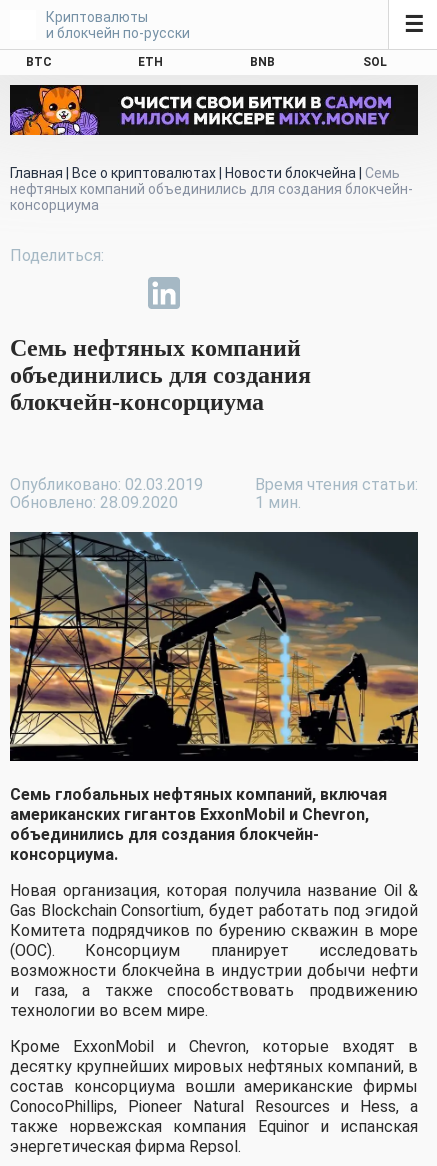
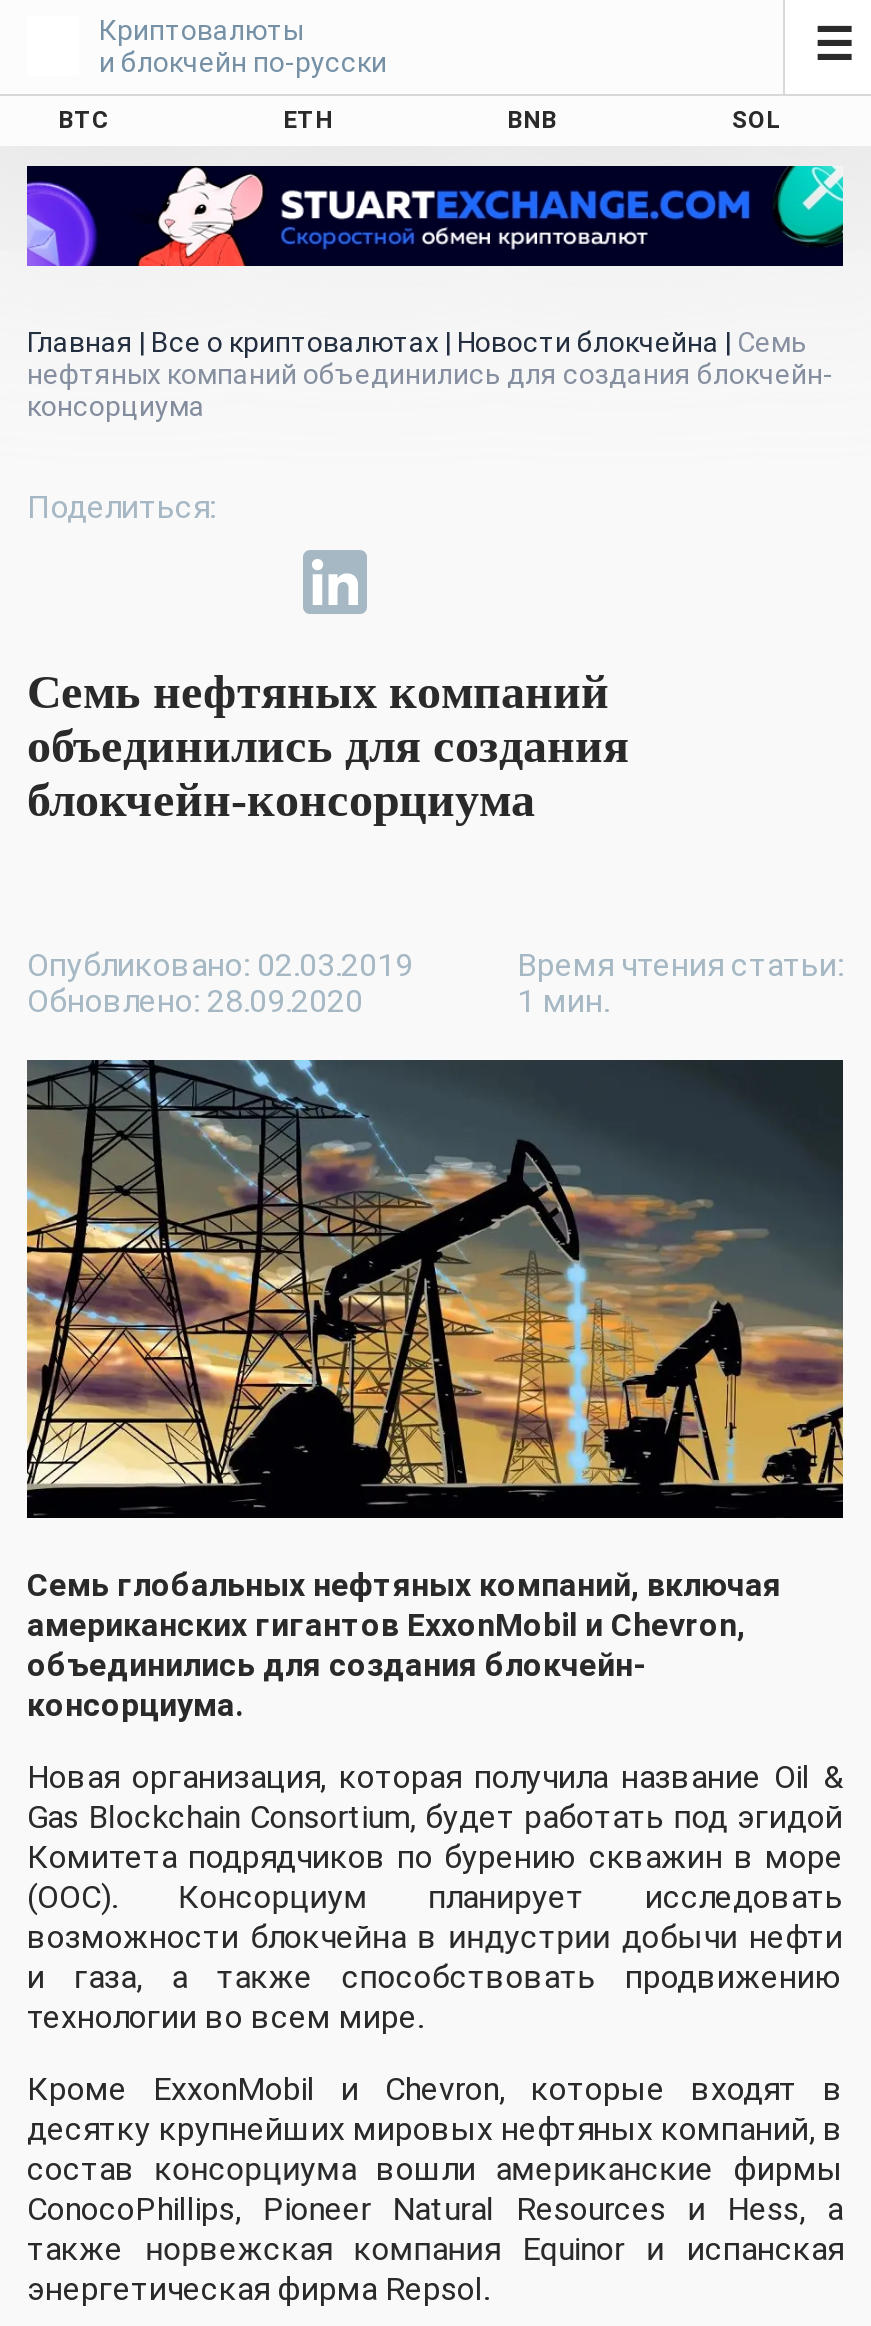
[9,84,419,136] [image] -> [25,164,845,268] [image]

